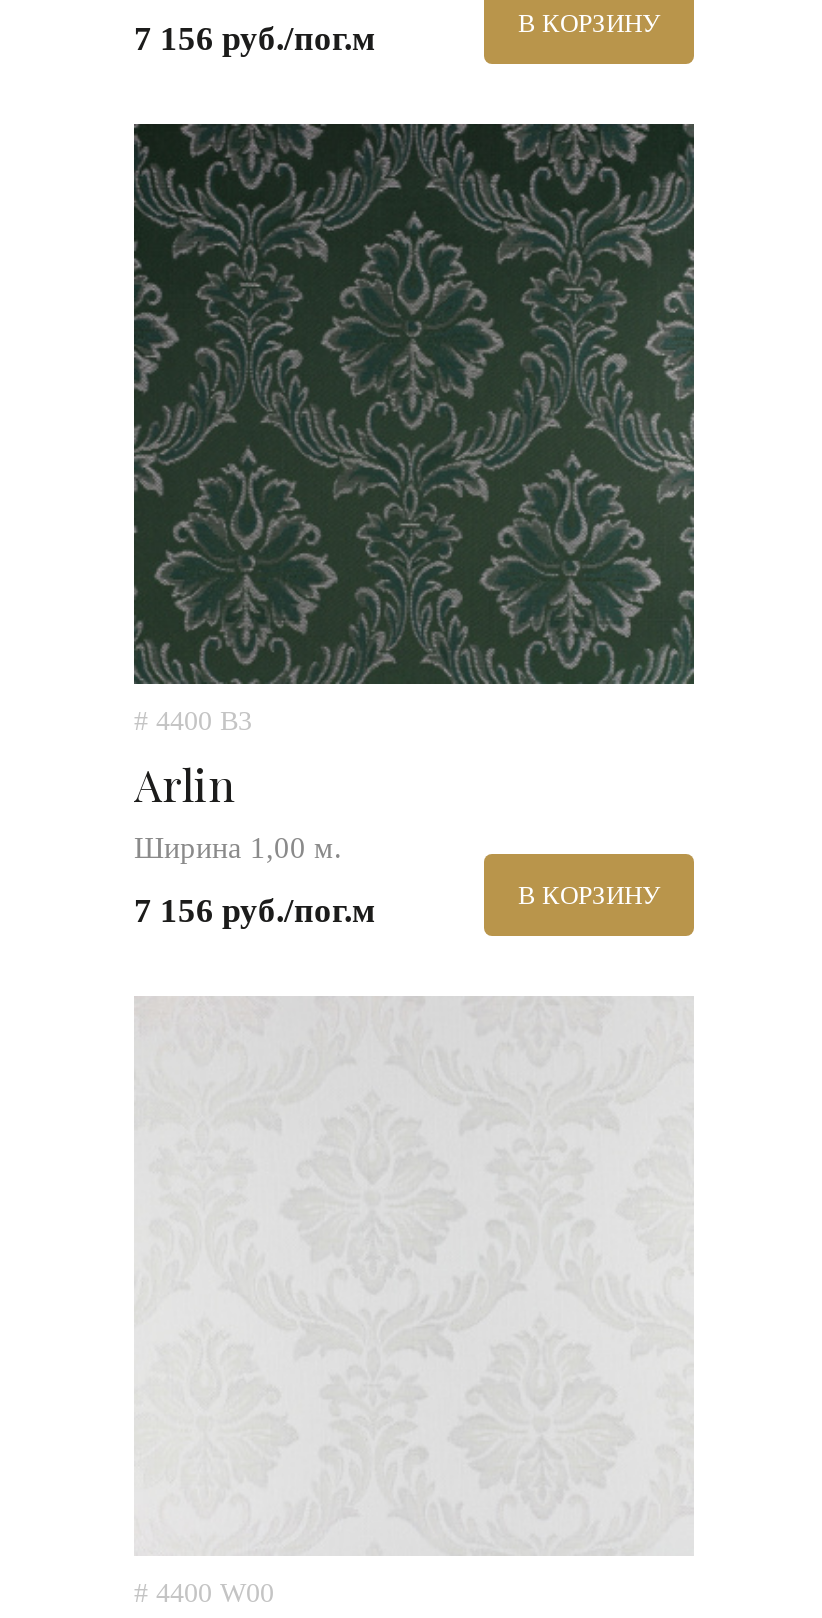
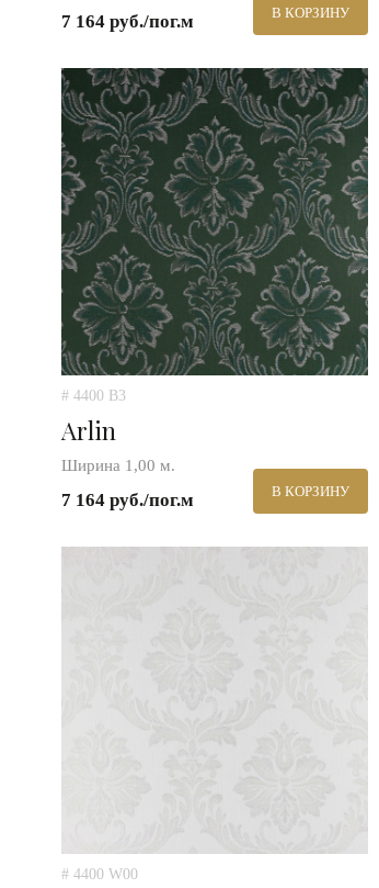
[134,20,376,58] 7 156 руб./пог.м -> [61,11,194,32] 7 164 руб./пог.м
[134,892,376,930] 7 156 руб./пог.м -> [61,490,194,510] 7 164 руб./пог.м

